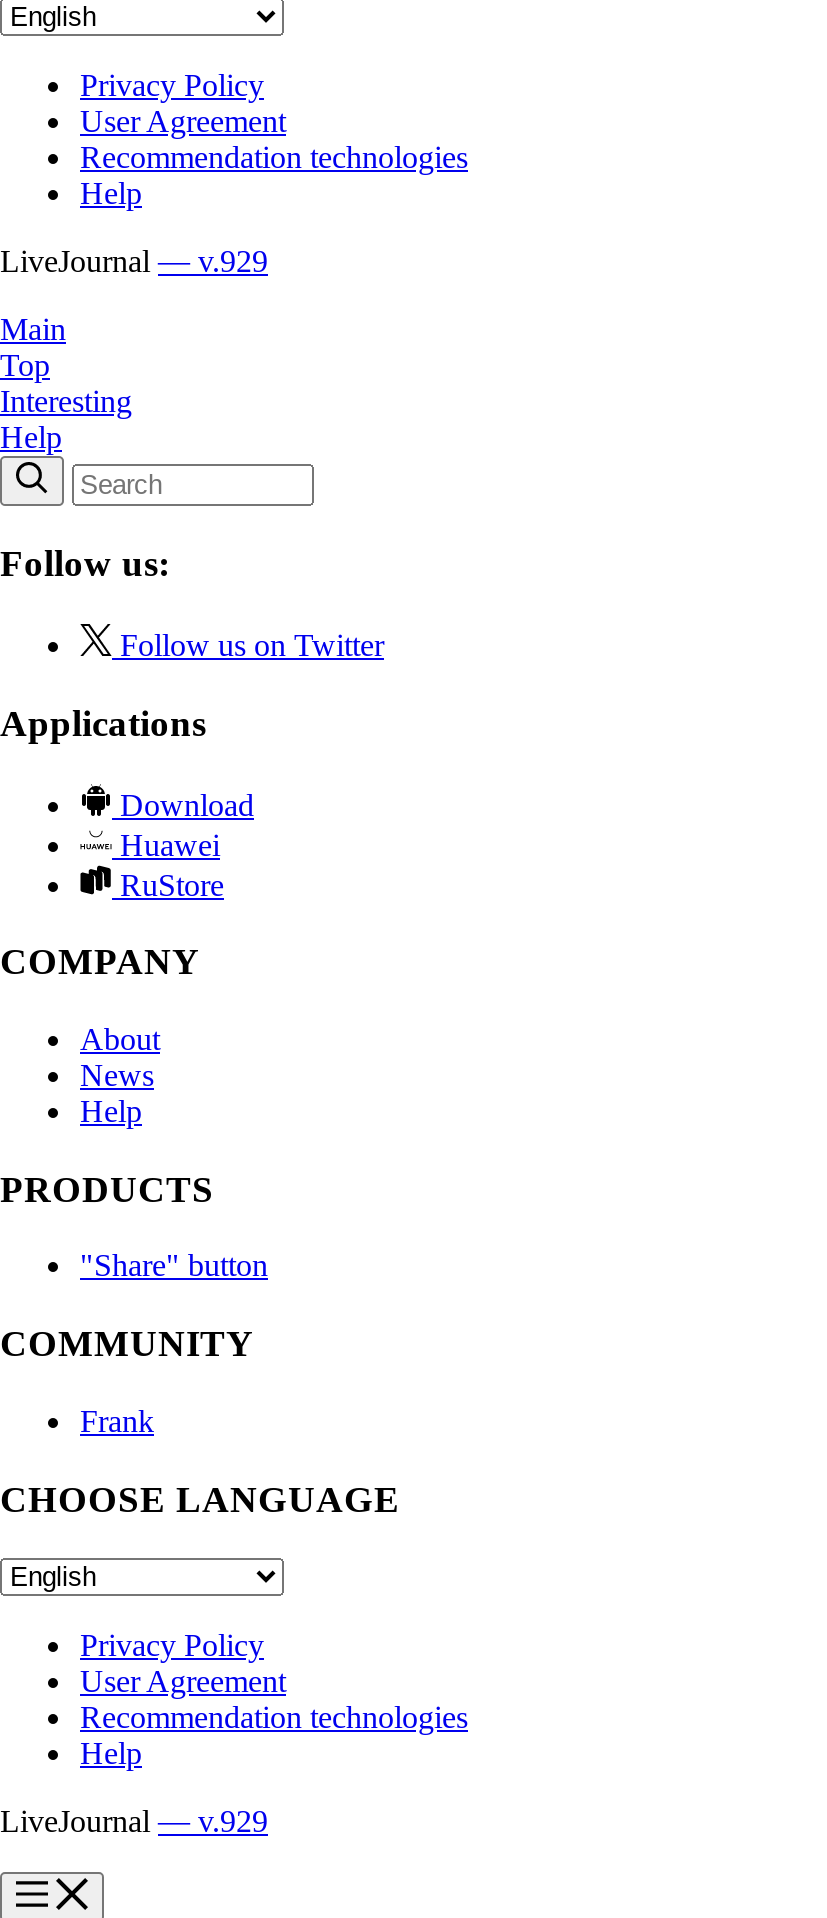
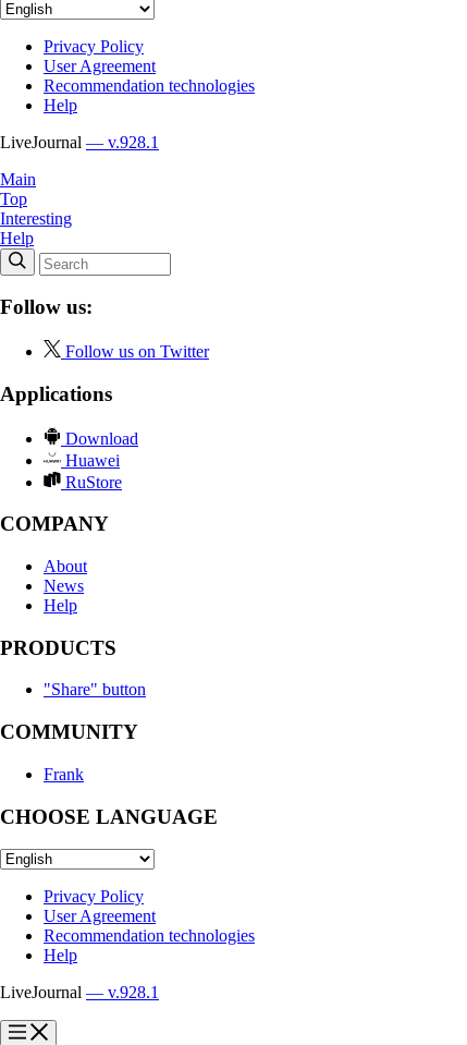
[0,243,268,277] LiveJournal — v.929 -> [0,133,159,151] LiveJournal — v.928.1
[0,1804,268,1838] LiveJournal — v.929 -> [0,983,159,1002] LiveJournal — v.928.1

